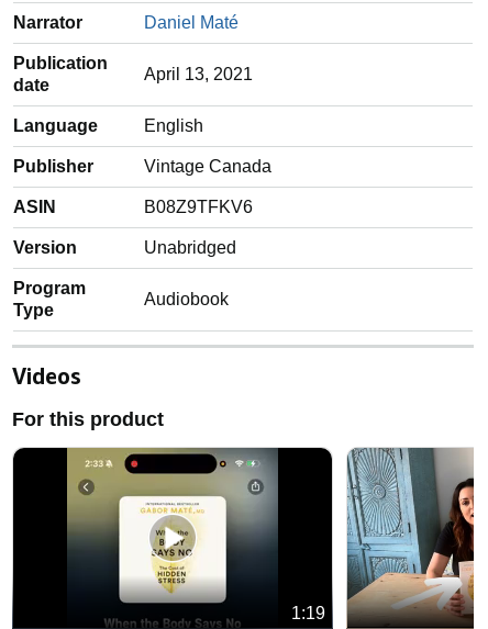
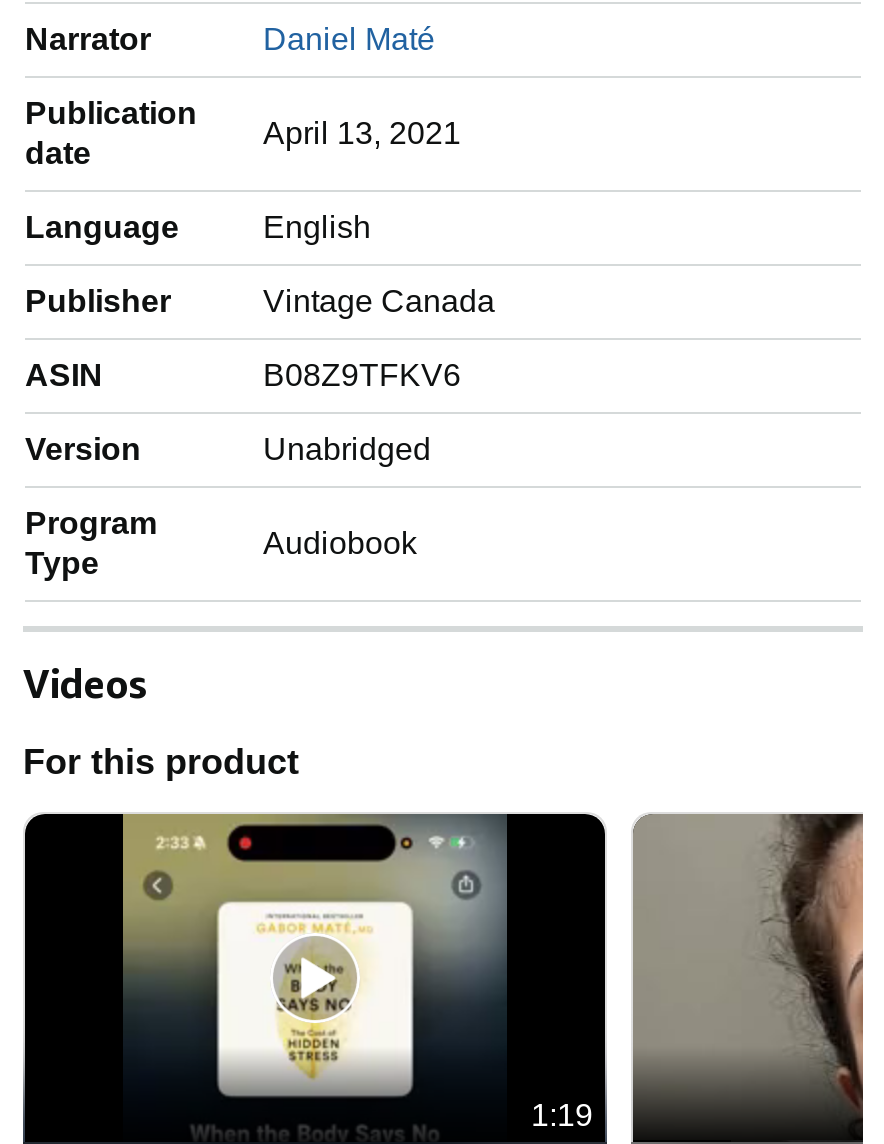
[347,448,475,617] [image] -> [633,812,865,1130] [image]

